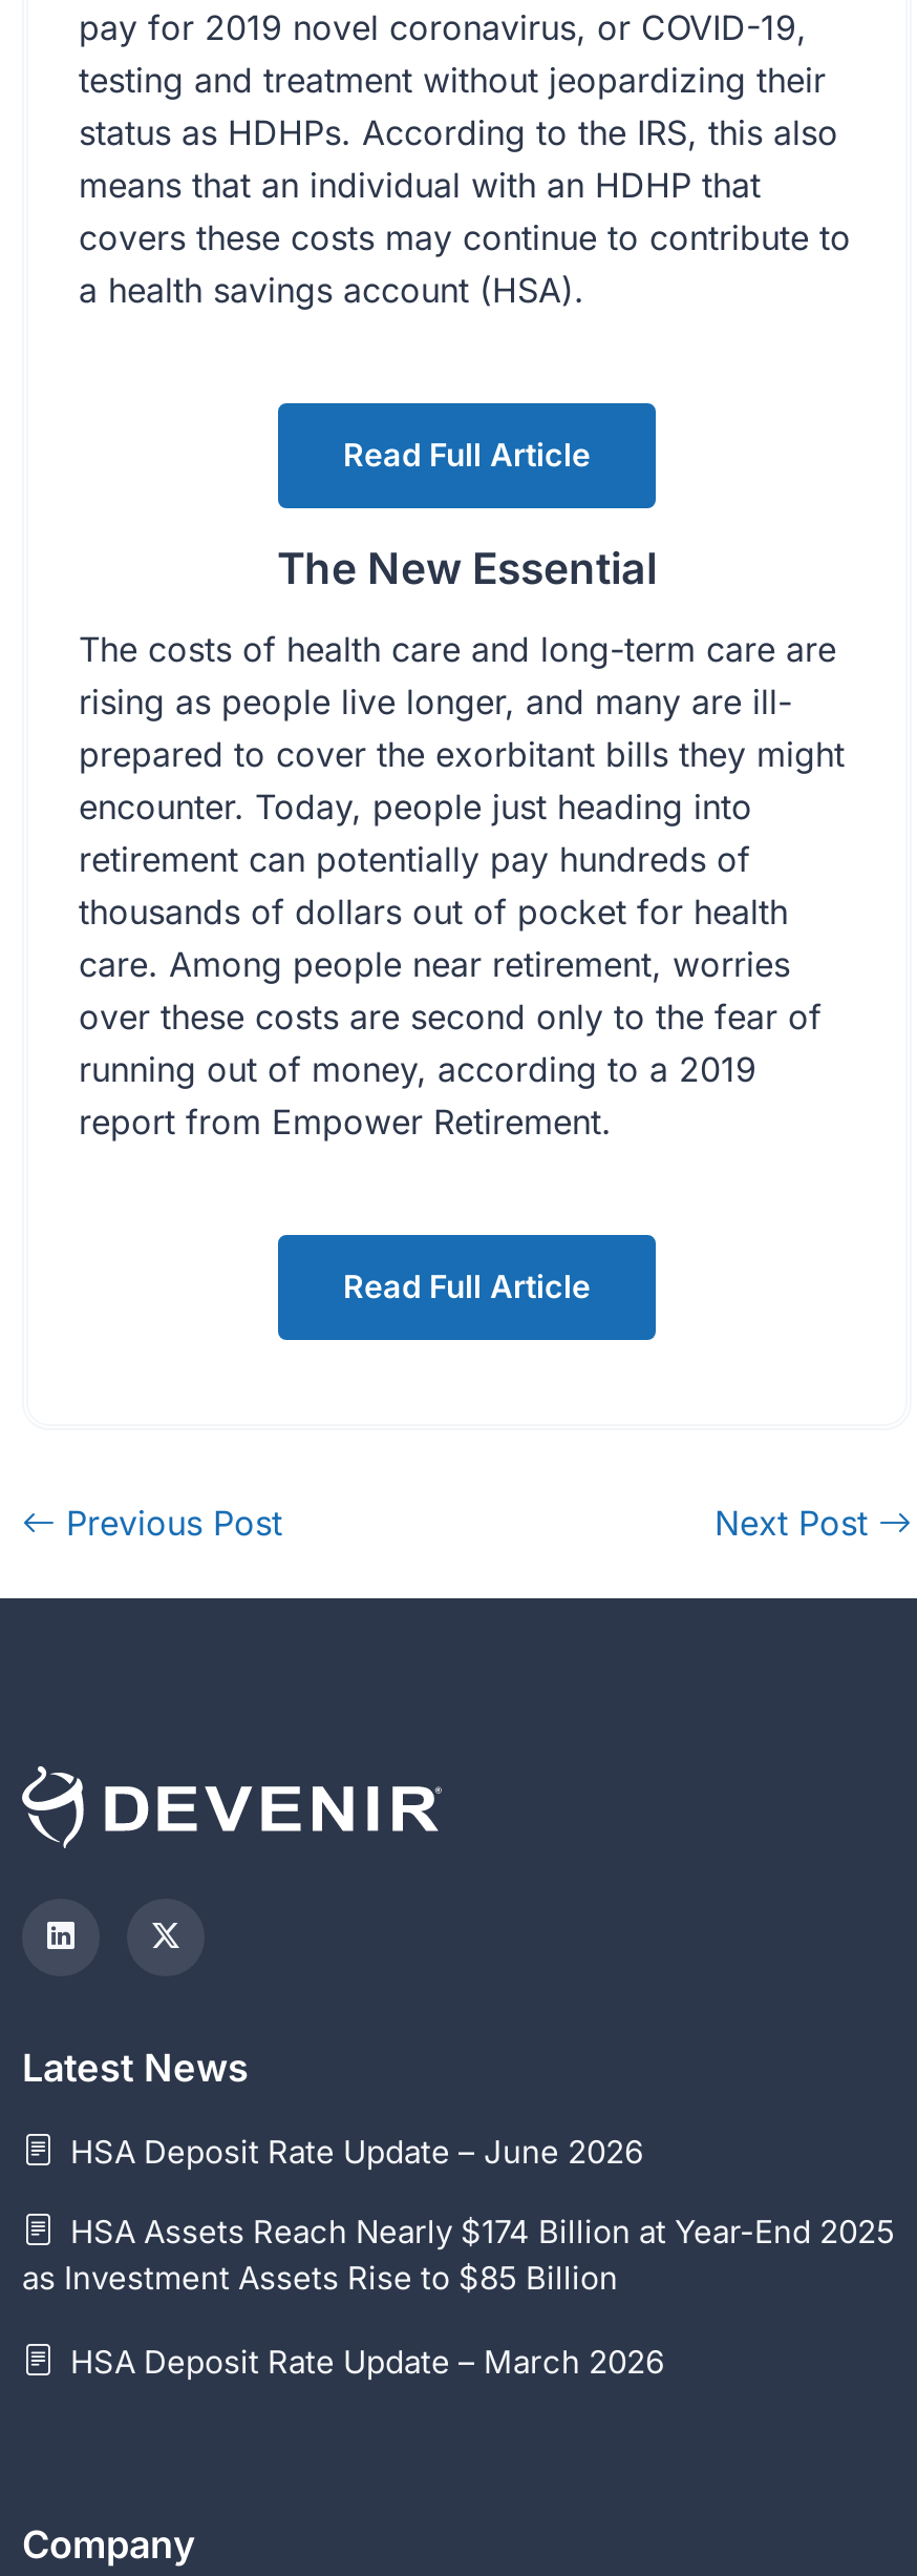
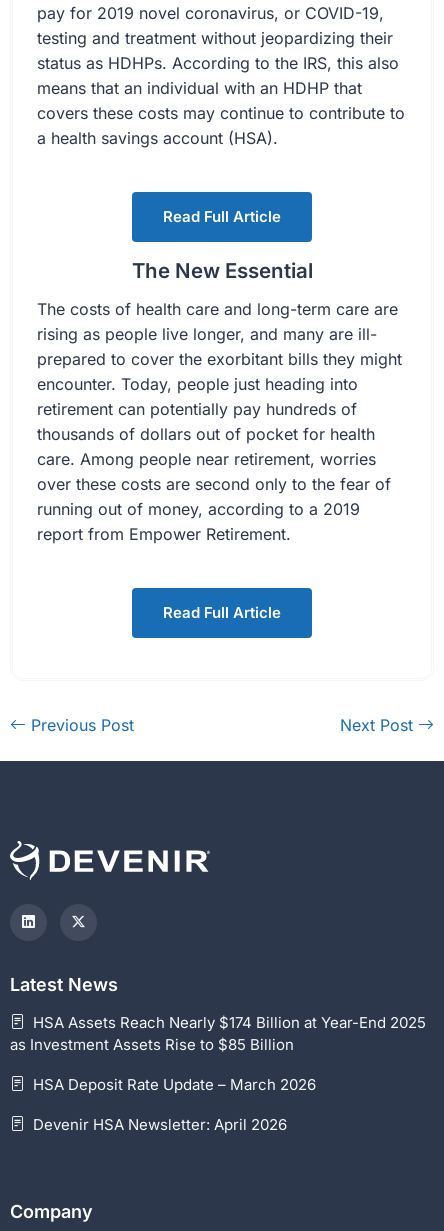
[62,2131,643,2171] HSA Deposit Rate Update – June 2026 -> none
moved [22,2211,895,2381] -> [10,1013,426,1094]: HSA Assets Reach Nearly $174 Billion at Year-End 2025 | as Investment Assets Rise to $85 Billion | HSA Deposit Rate Update – March 2026
none -> [29,1115,287,1134] Devenir HSA Newsletter: April 2026

